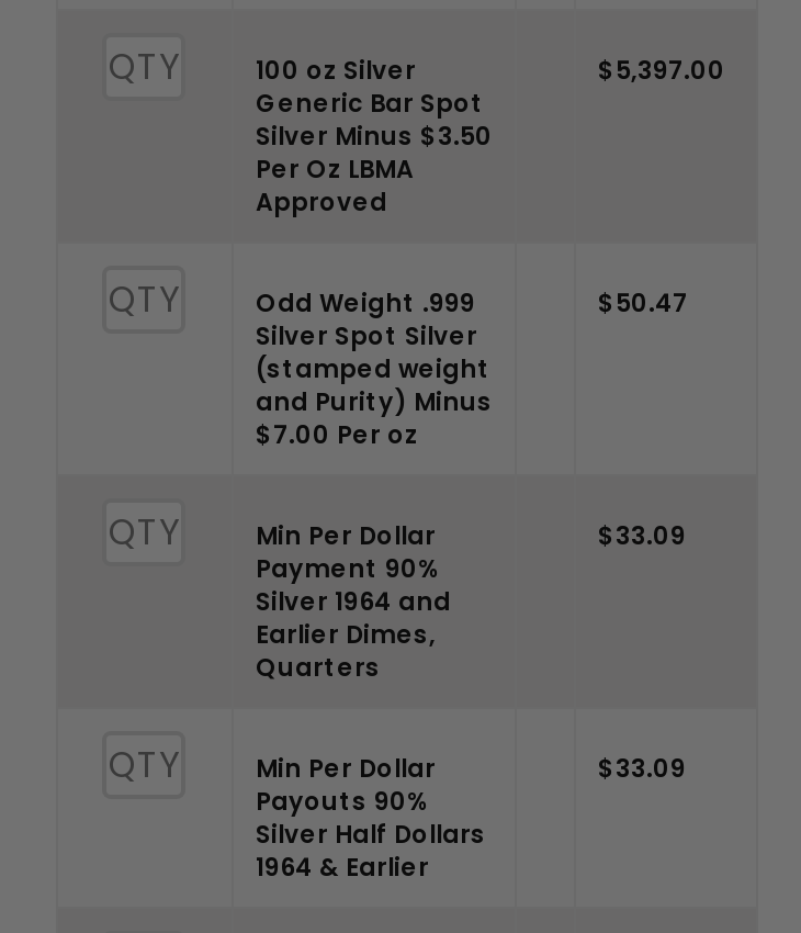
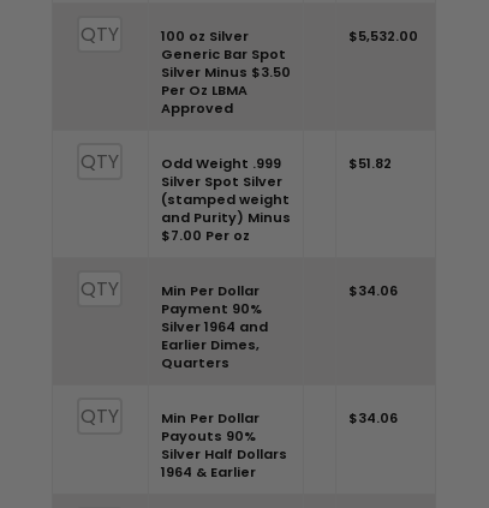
[598,53,725,88] $5,397.00 -> [348,26,418,46] $5,532.00
[598,285,688,321] $50.47 -> [348,154,392,173] $51.82
[598,518,686,553] $33.09 -> [348,281,398,300] $34.06
[598,751,686,786] $33.09 -> [348,408,398,428] $34.06

